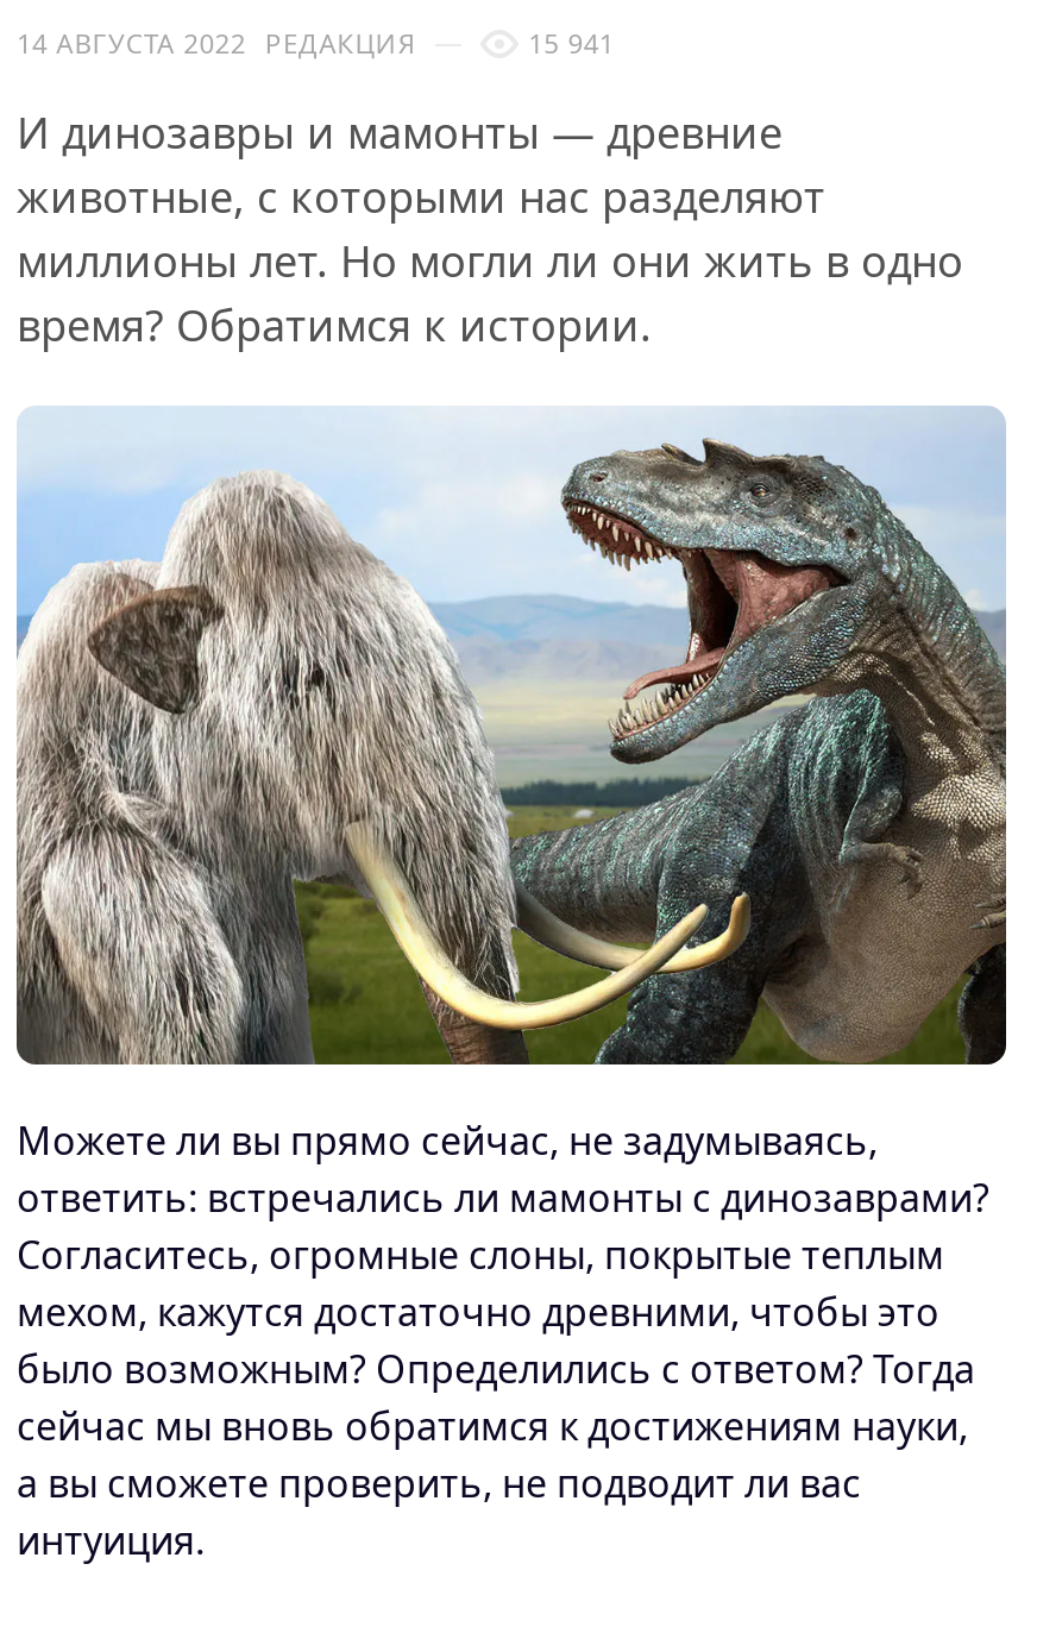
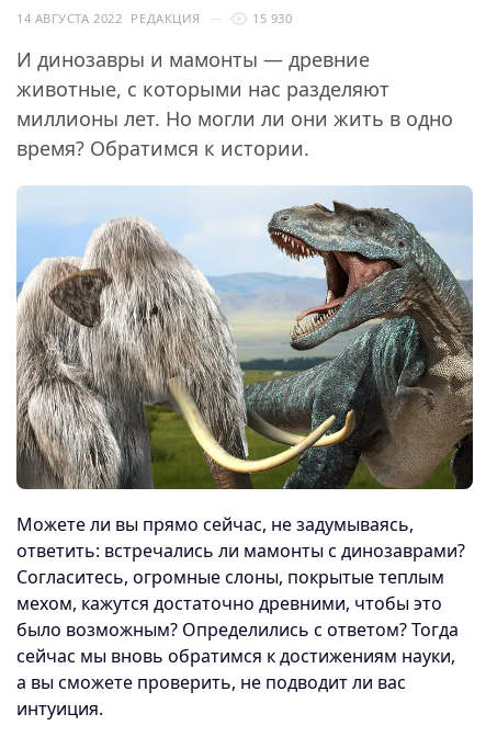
[528,25,615,61] 15 941 -> [252,10,292,26] 15 930

